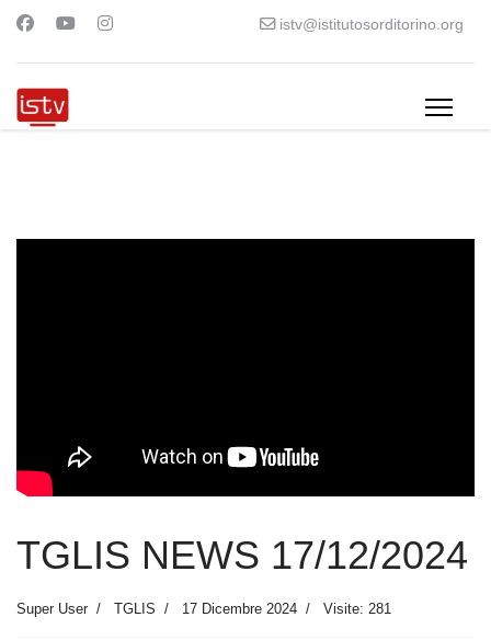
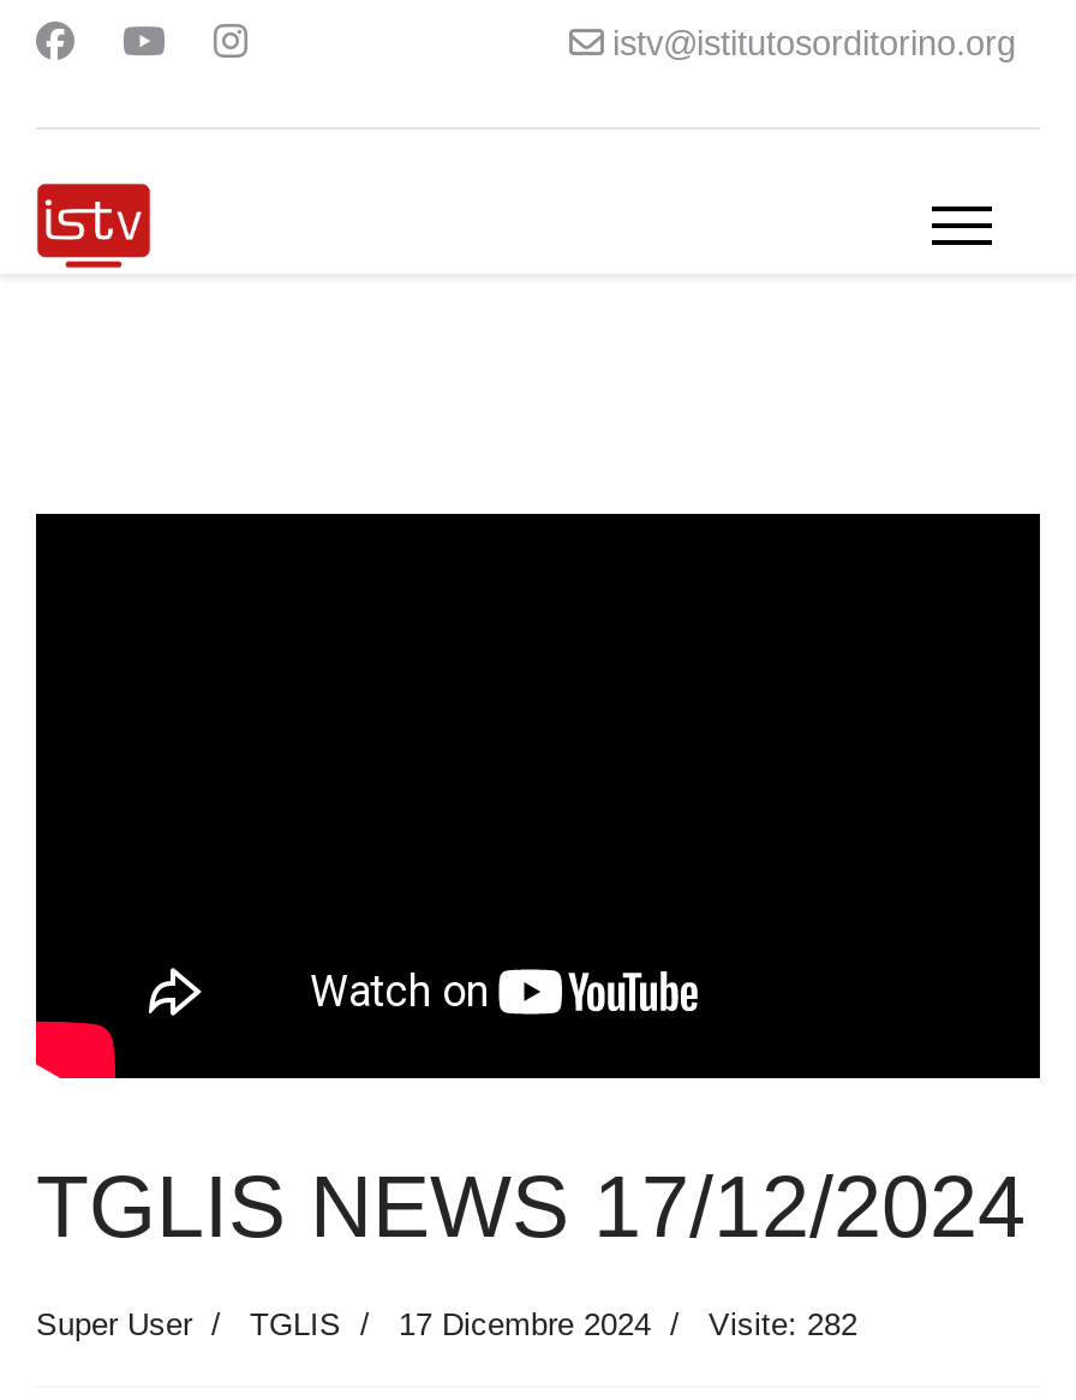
[16,601,391,617] Super User TGLIS 17 Dicembre 2024 Visite: 281 -> [36,1307,857,1343] Super User TGLIS 17 Dicembre 2024 Visite: 282

